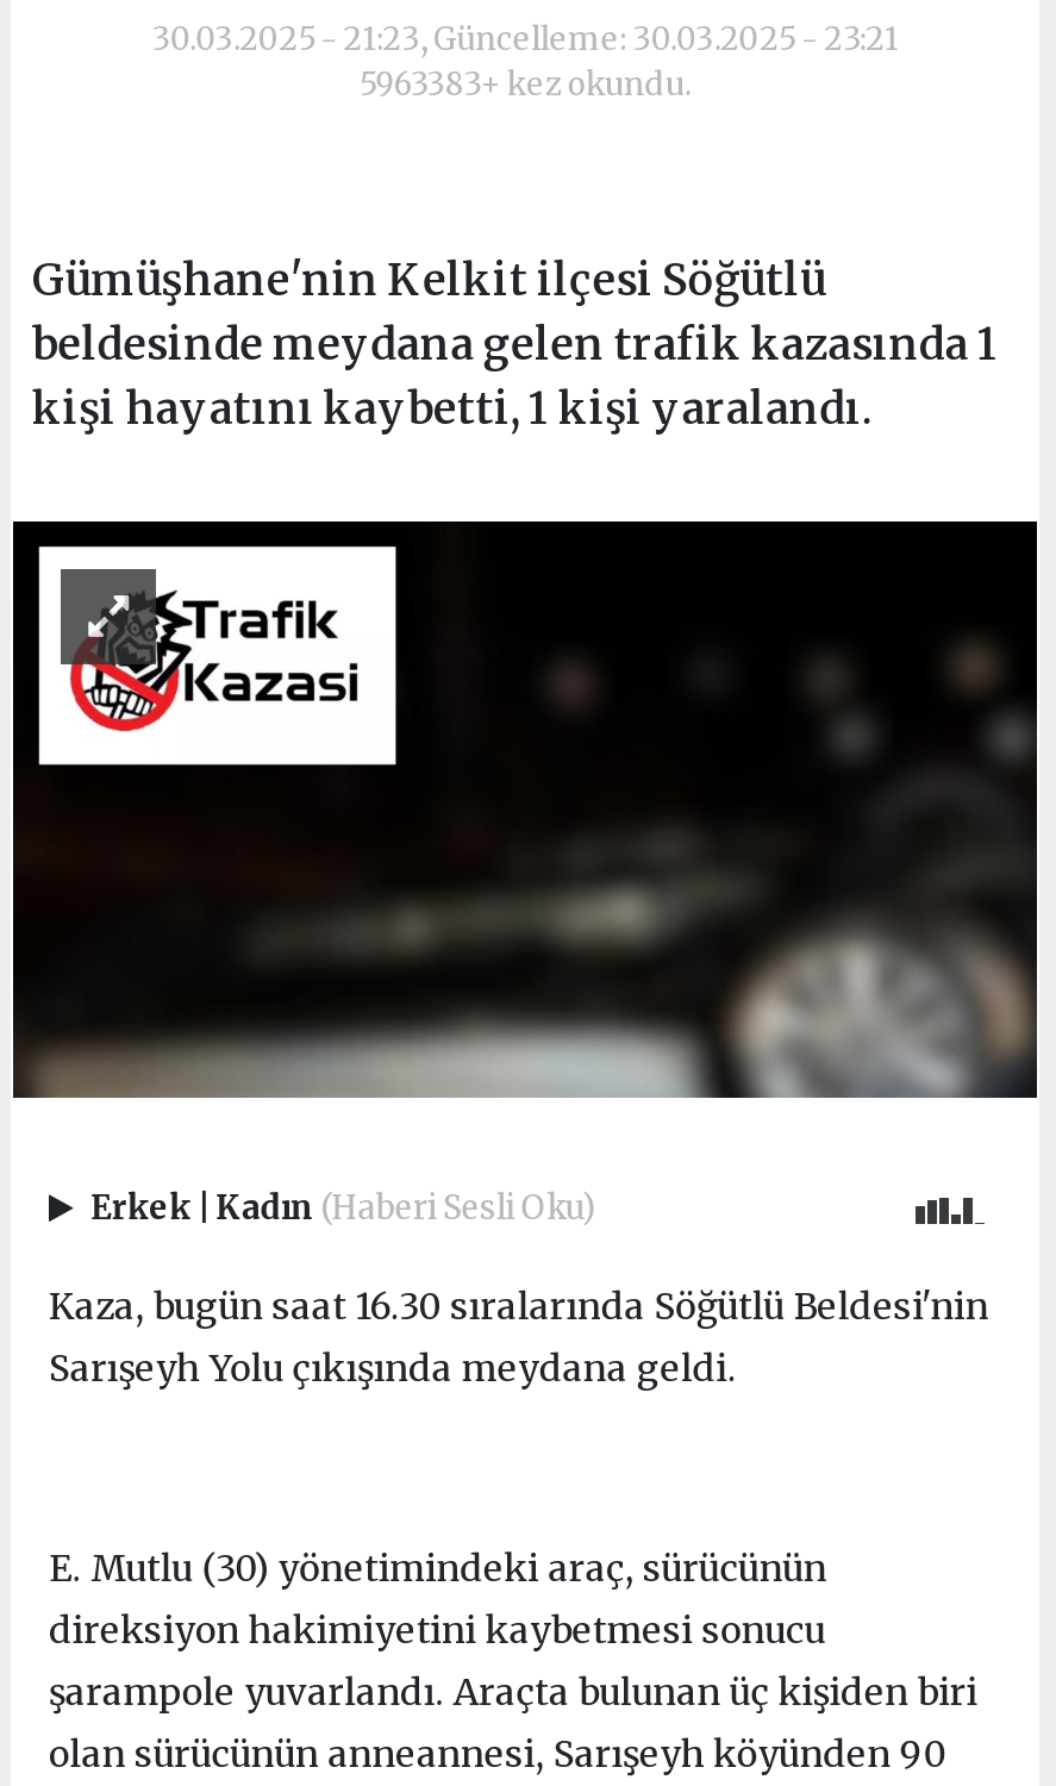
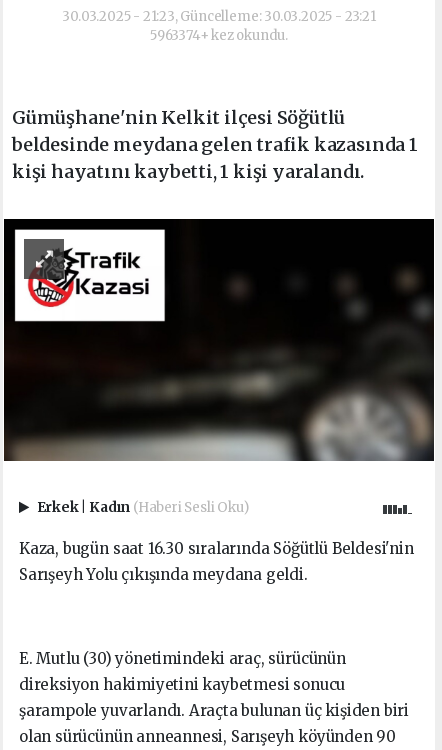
[359,64,691,104] 5963383+ kez okundu. -> [150,27,288,44] 5963374+ kez okundu.

